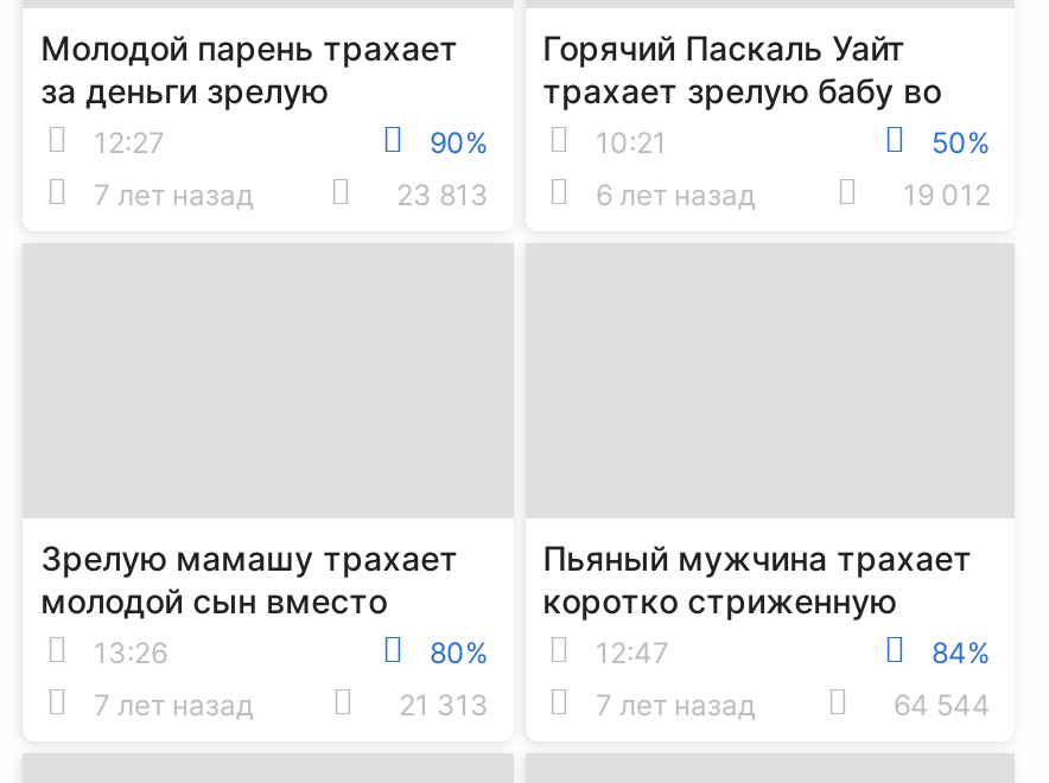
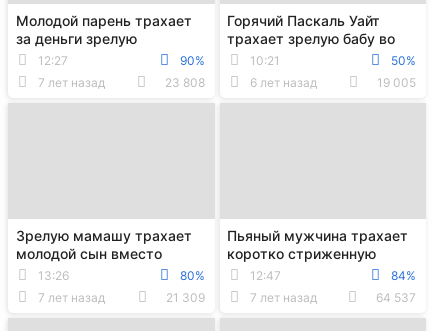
[396,177,489,212] 23 813 -> [164,75,204,90] 23 808
[903,177,991,212] 19 012 -> [377,75,416,90] 19 005
[399,687,489,723] 21 313 -> [165,290,204,305] 21 309
[894,687,991,723] 64 544 -> [376,290,416,305] 64 537

